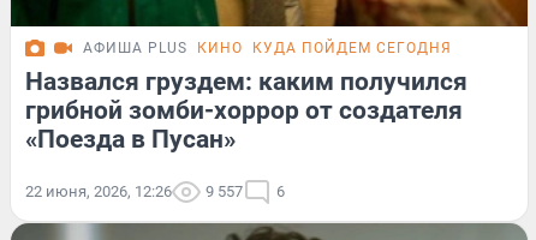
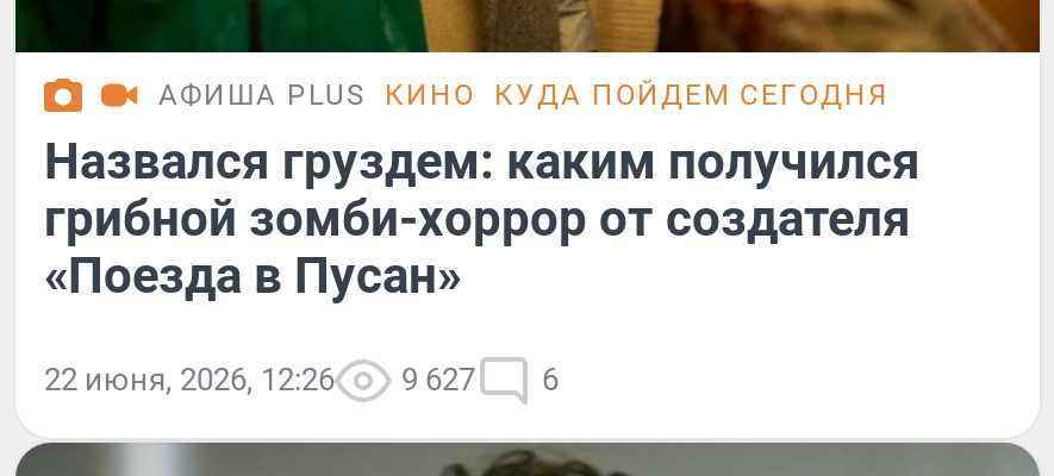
[25,182,285,200] 22 июня, 2026, 12:26 9 557 6 -> [44,361,559,397] 22 июня, 2026, 12:26 9 627 6

